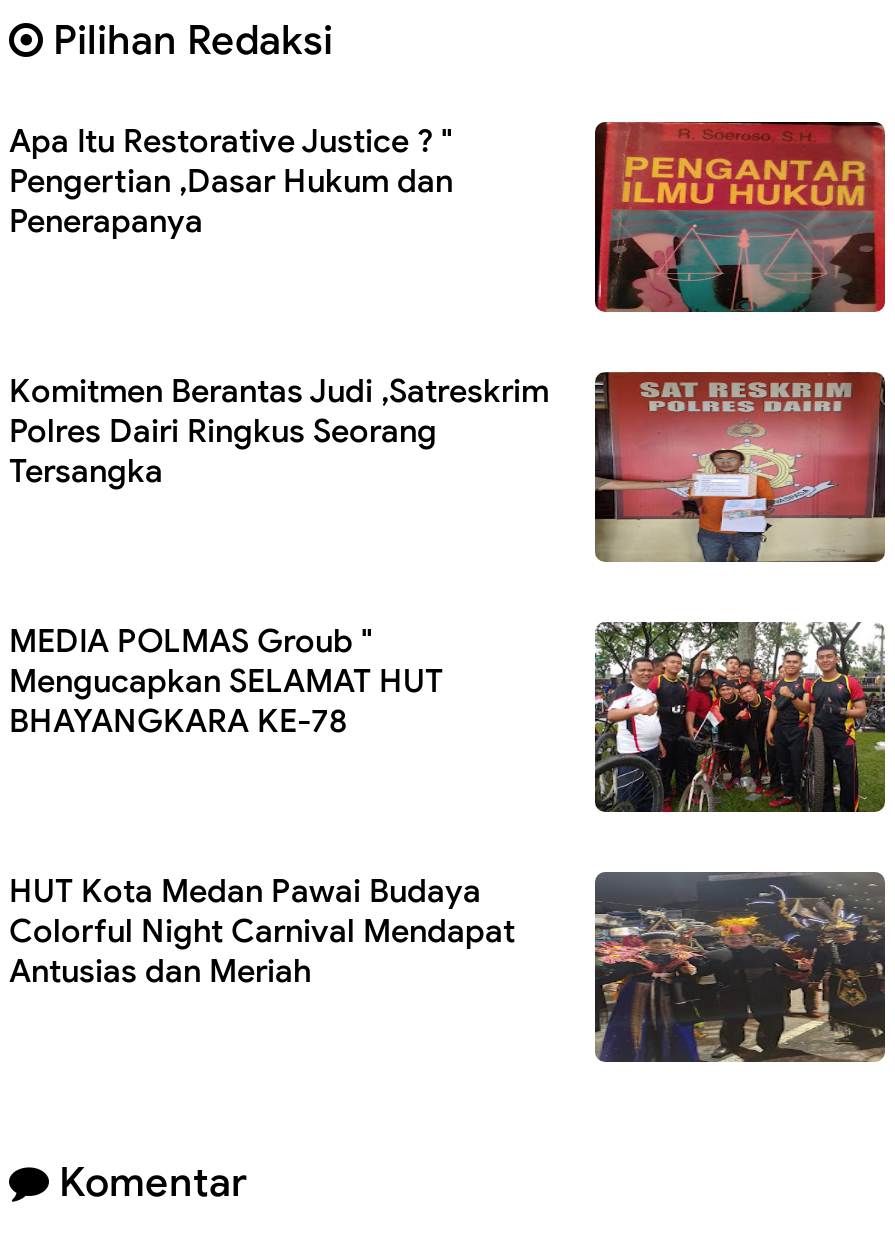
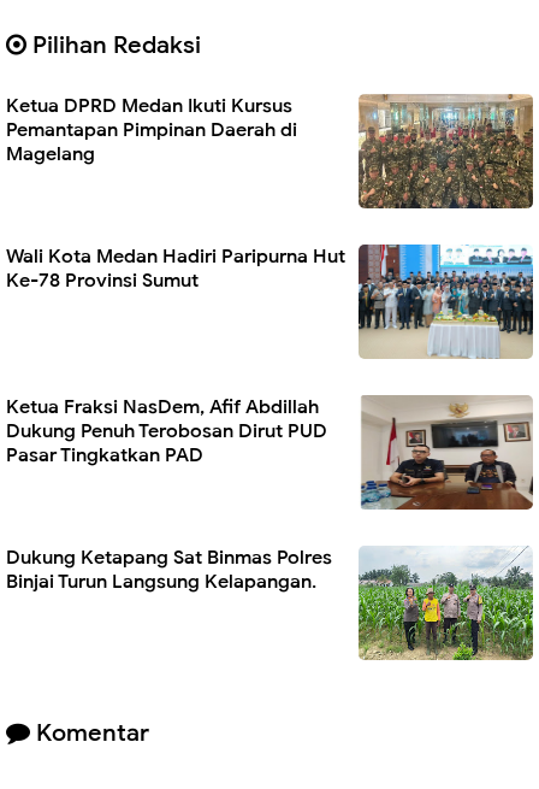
[9,122,453,242] Apa Itu Restorative Justice ? " | Pengertian ,Dasar Hukum dan | Penerapanya -> [6,94,297,166] Ketua DPRD Medan Ikuti Kursus | Pemantapan Pimpinan Daerah di | Magelang
[593,120,887,314] [image] -> [357,93,534,210] [image]
[9,370,887,564] [image] | Komitmen Berantas Judi ,Satreskrim | Polres Dairi Ringkus Seorang | Tersangka -> [6,243,534,359] [image] | Wali Kota Medan Hadiri Paripurna Hut | Ke-78 Provinsi Sumut
[9,622,443,742] MEDIA POLMAS Groub " | Mengucapkan SELAMAT HUT | BHAYANGKARA KE-78 -> [6,395,327,467] Ketua Fraksi NasDem, Afif Abdillah | Dukung Penuh Terobosan Dirut PUD | Pasar Tingkatkan PAD
[593,622,887,814] [image] -> [359,395,534,511] [image]
[9,870,887,1064] [image] | HUT Kota Medan Pawai Budaya | Colorful Night Carnival Mendapat | Antusias dan Meriah -> [6,546,534,661] [image] | Dukung Ketapang Sat Binmas Polres | Binjai Turun Langsung Kelapangan.

